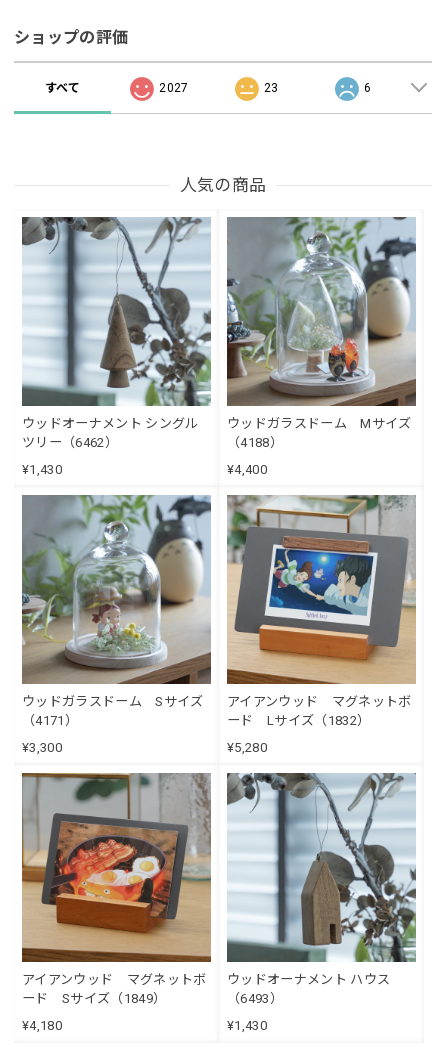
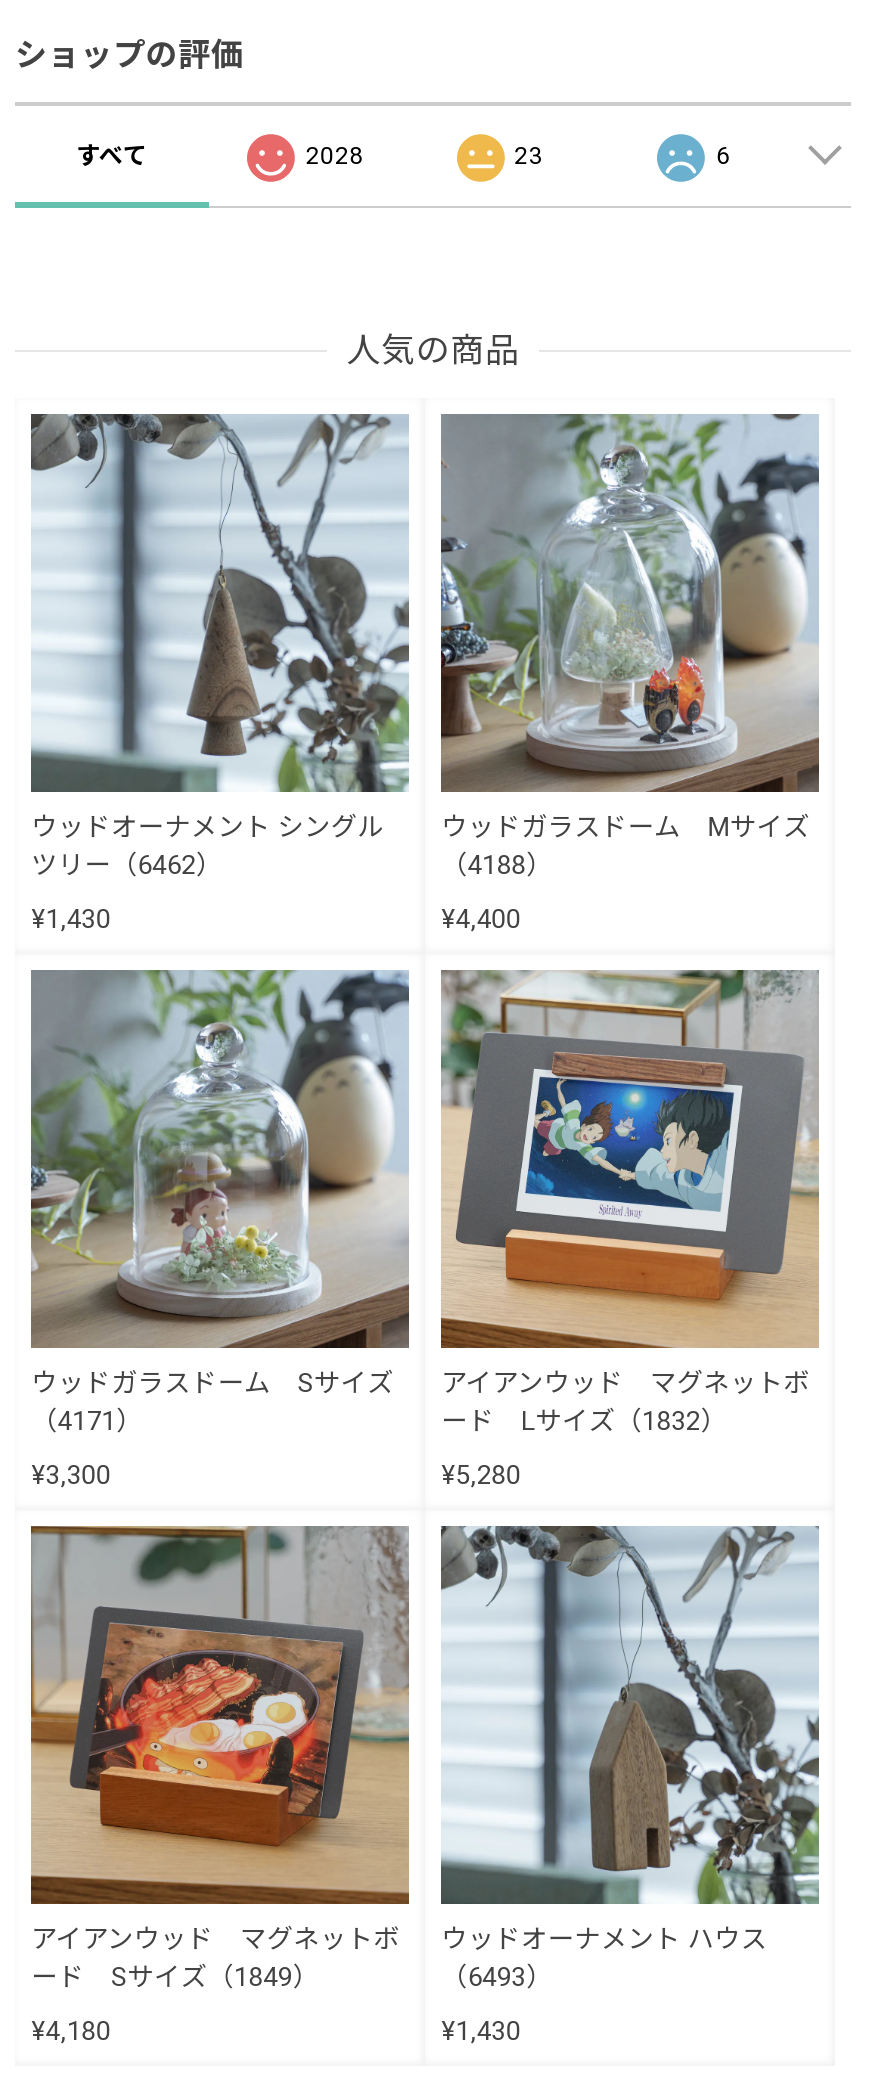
[159,81,189,95] 2027 -> [306,143,364,171] 2028

